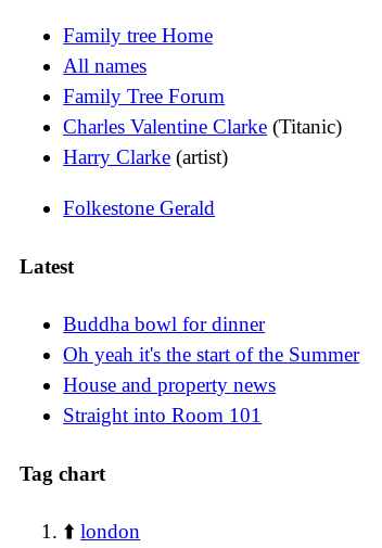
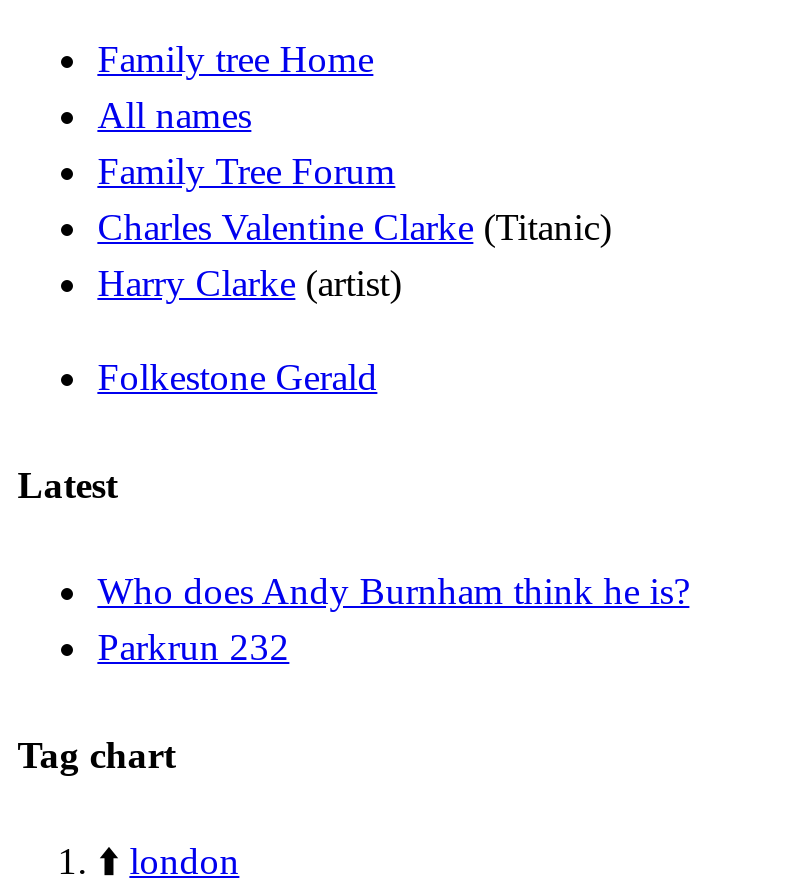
[63,313,359,427] Buddha bowl for dinner | Oh yeah it's the start of the Summer | House and property news | Straight into Room 101 -> [97,571,689,669] Who does Andy Burnham think he is? | Parkrun 232

